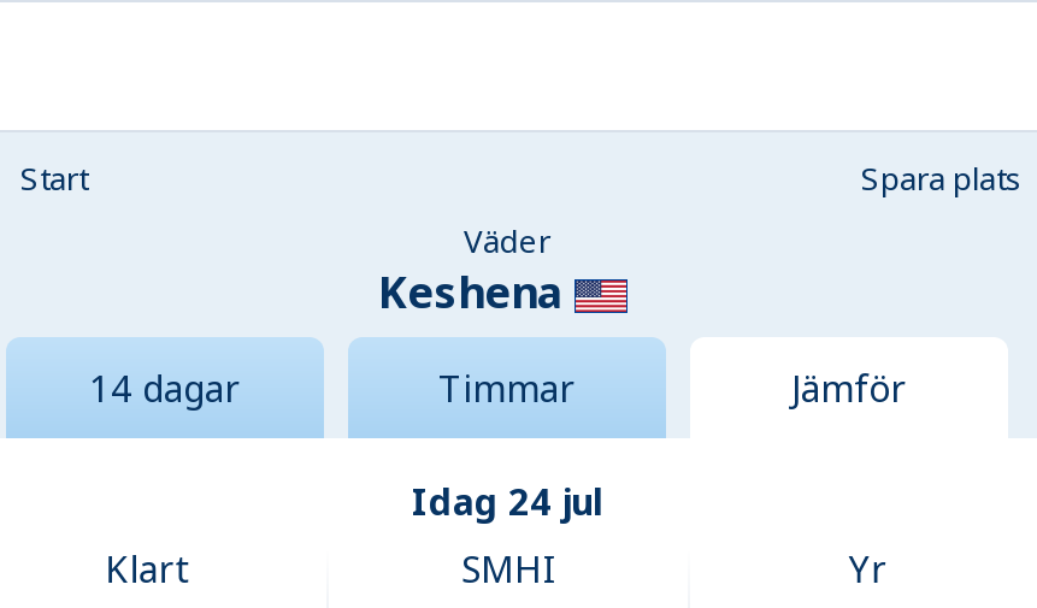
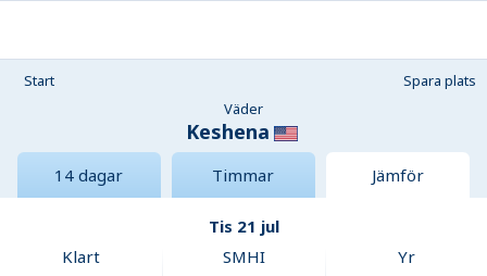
[412,478,602,526] Idag 24 jul -> [208,216,279,237] Tis 21 jul

